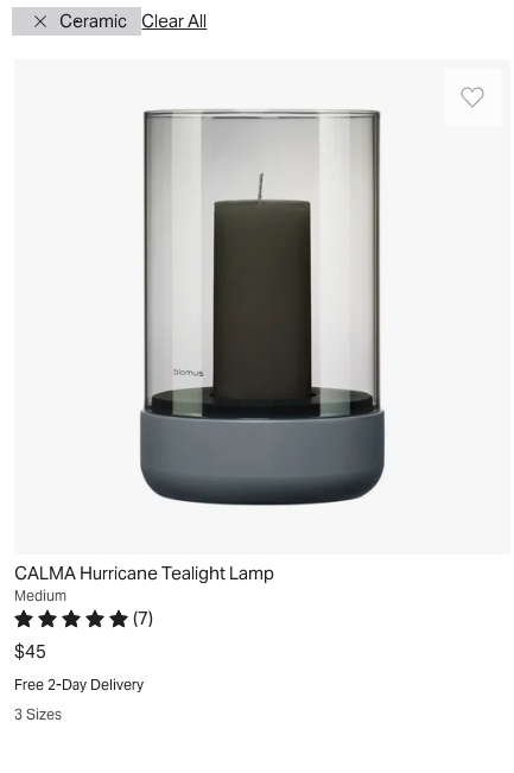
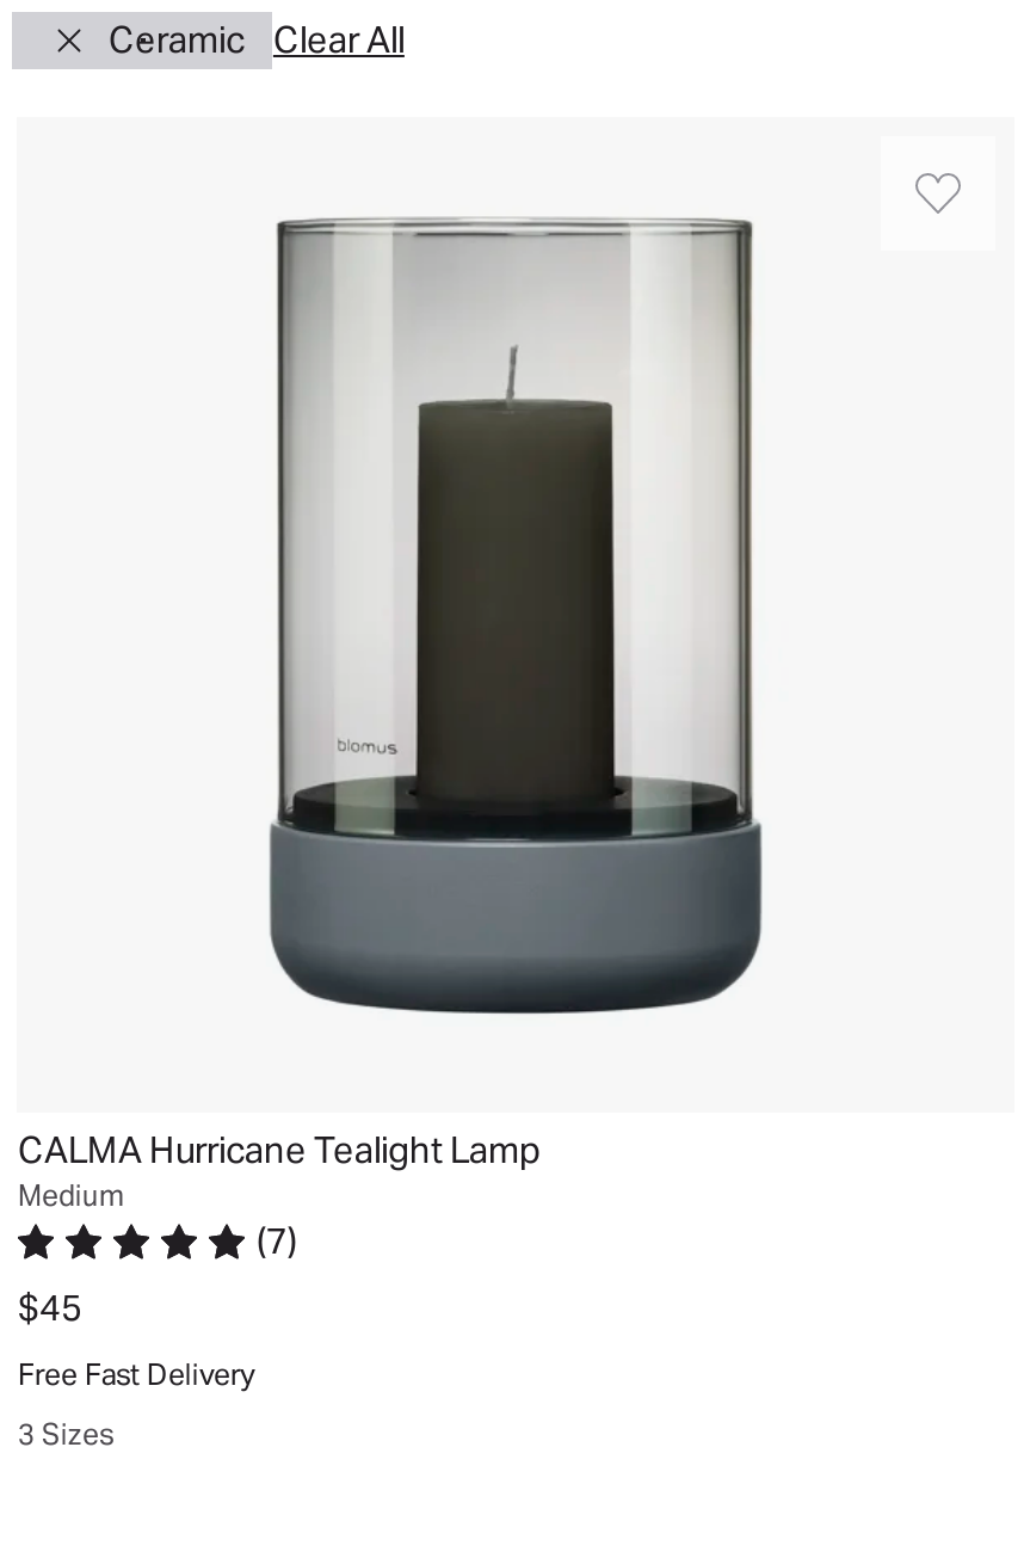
[15,676,144,693] Free 2-Day Delivery -> [18,1356,254,1392] Free Fast Delivery

